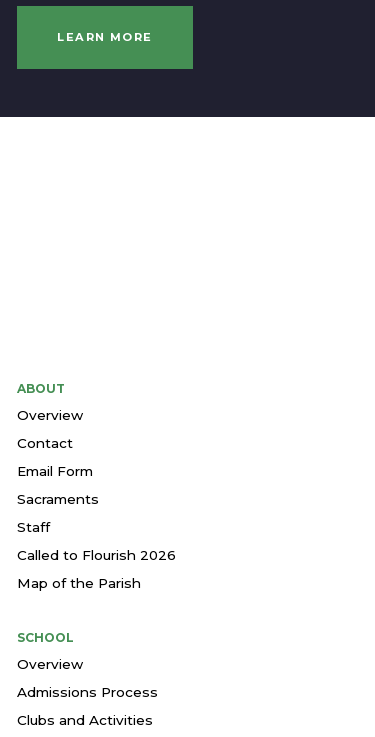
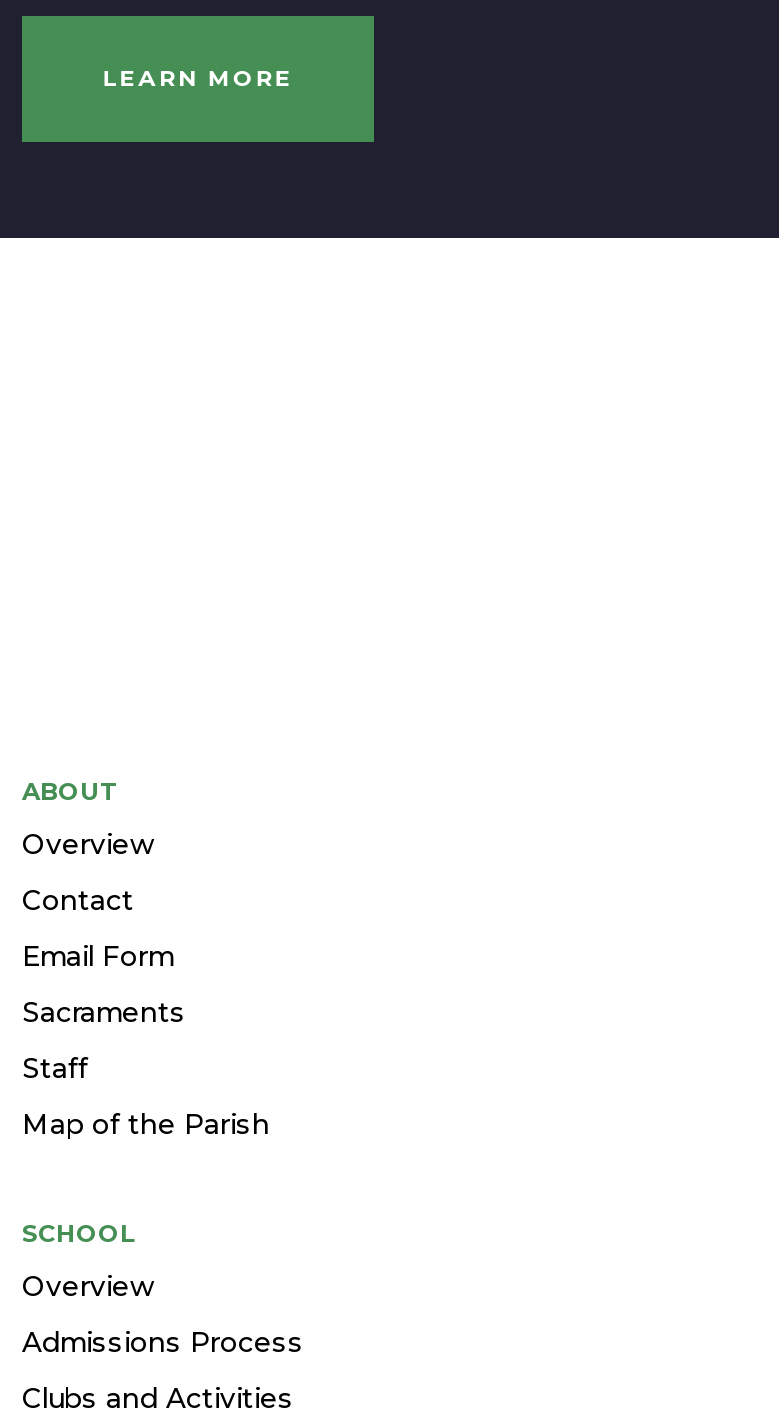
[17,547,176,563] Called to Flourish 2026 -> none

